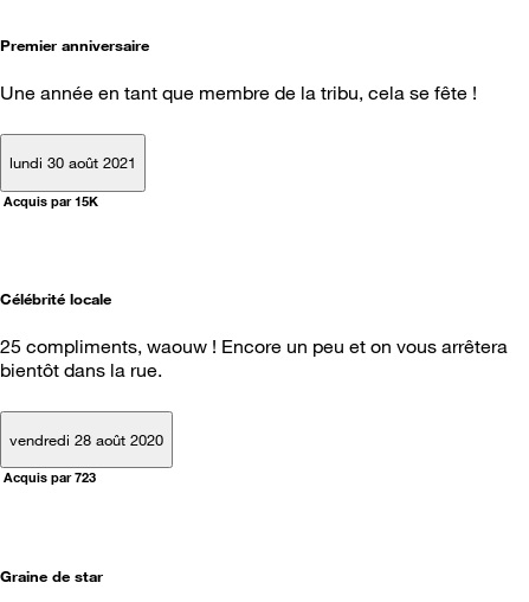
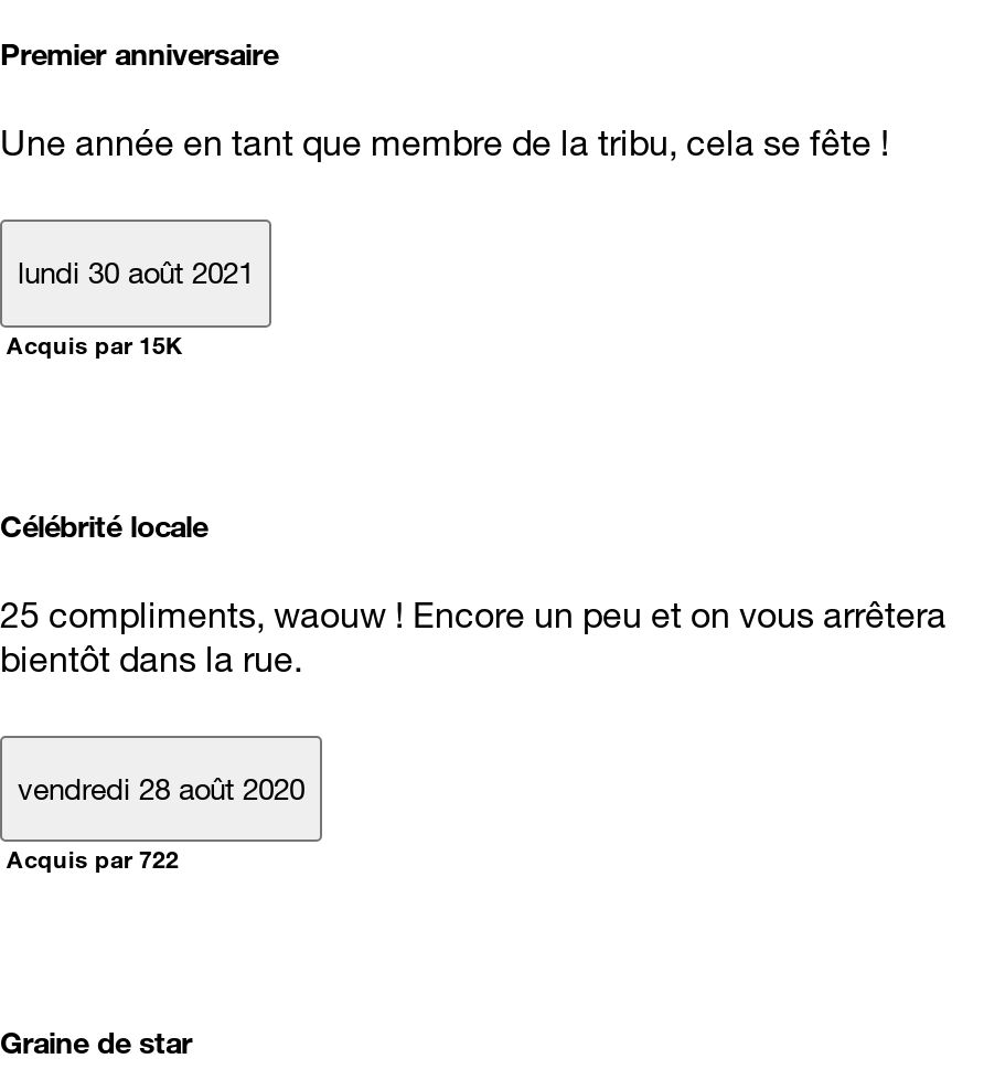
[4,469,96,486] Acquis par 723 -> [7,843,179,876] Acquis par 722

